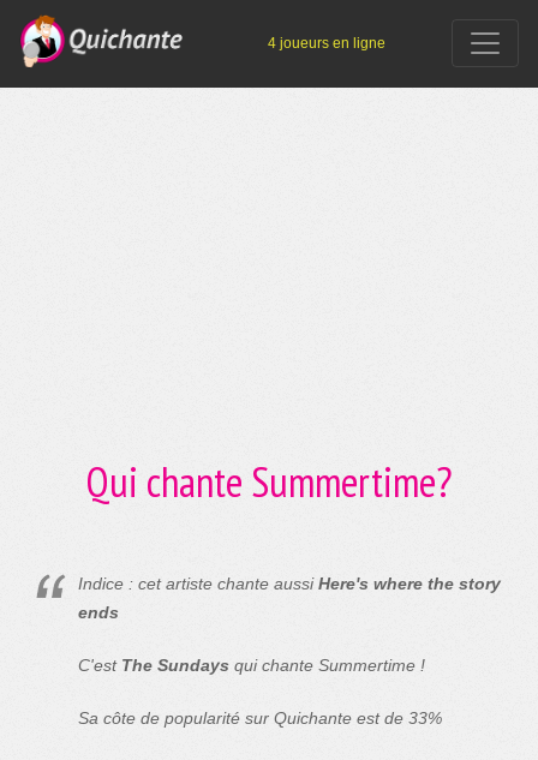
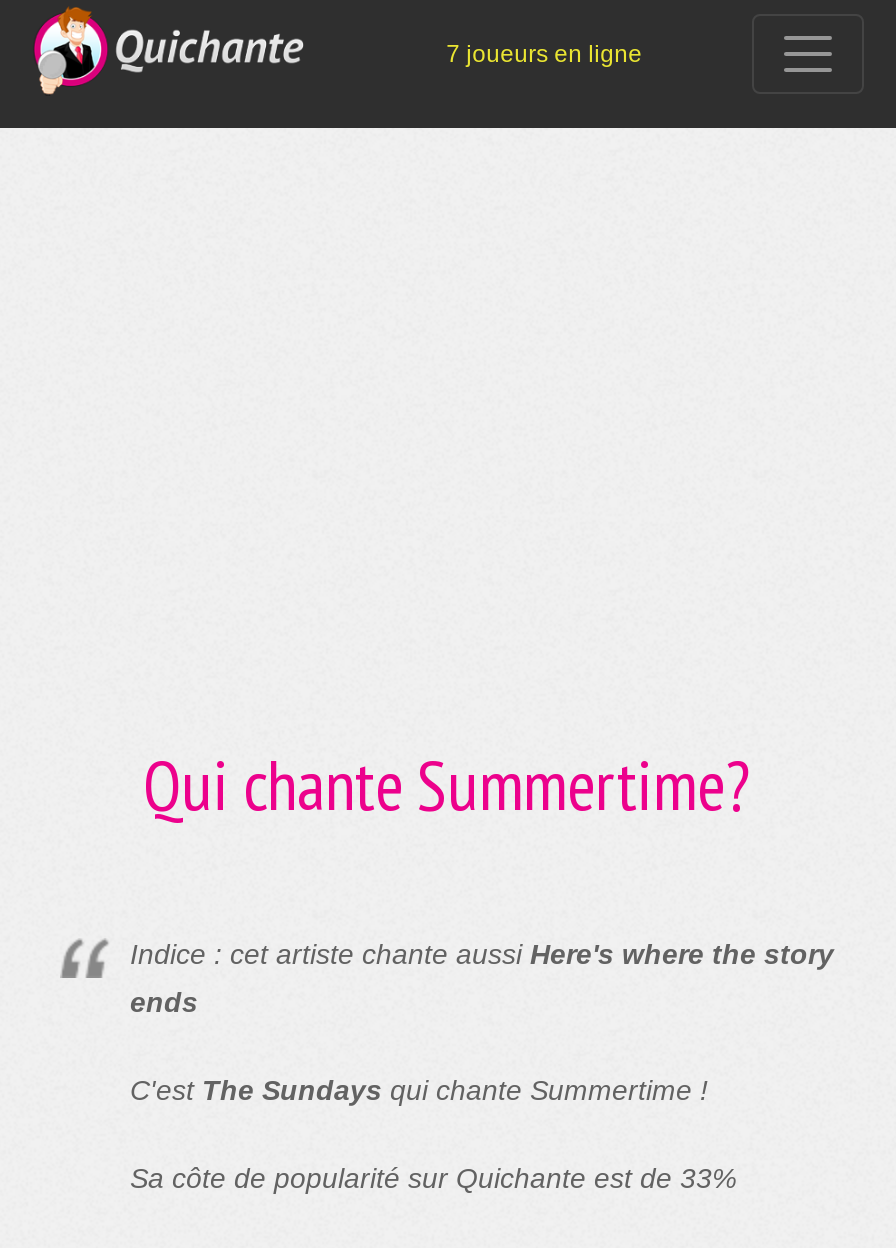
[268,35,386,52] 4 joueurs en ligne -> [446,40,642,68] 7 joueurs en ligne

